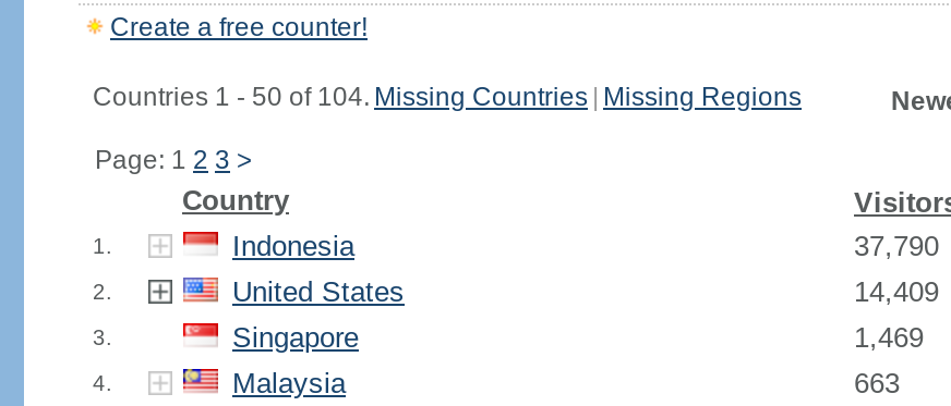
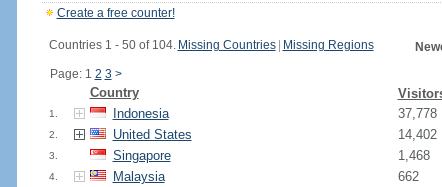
[854,230,939,262] 37,790 -> [397,106,436,121] 37,778
[854,275,939,308] 14,409 -> [397,127,436,142] 14,402
[854,321,924,354] 1,469 -> [397,148,429,163] 1,468
[854,367,900,399] 663 -> [397,169,418,184] 662

